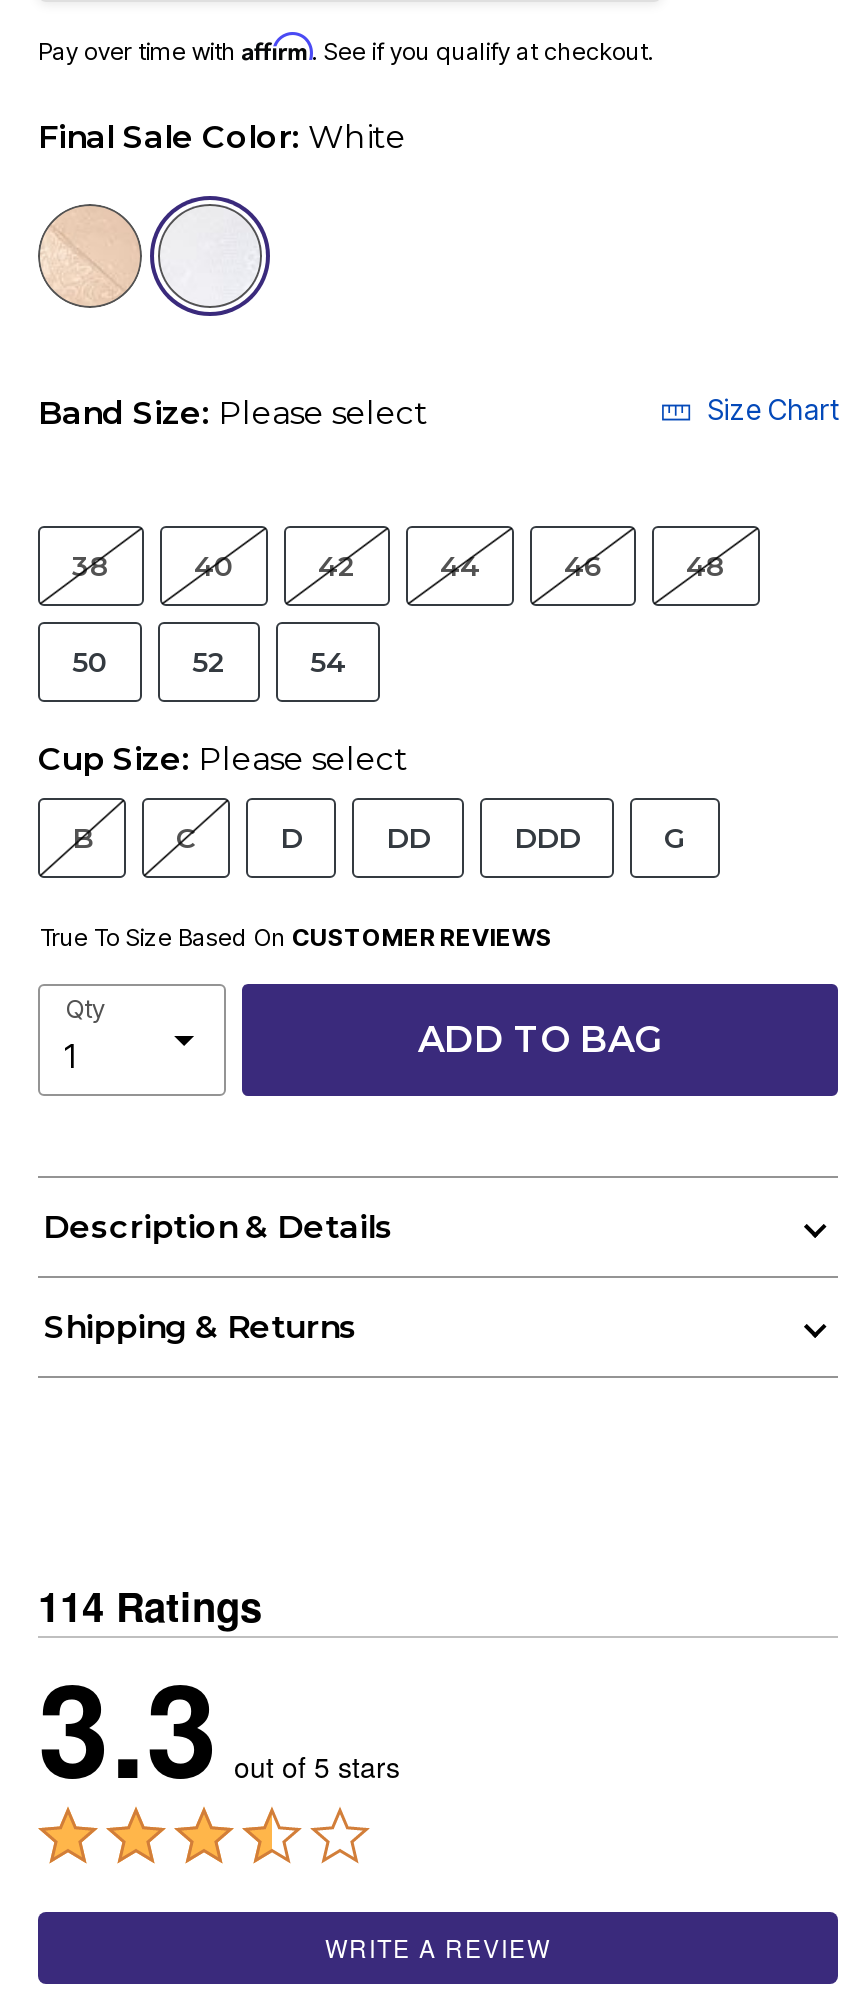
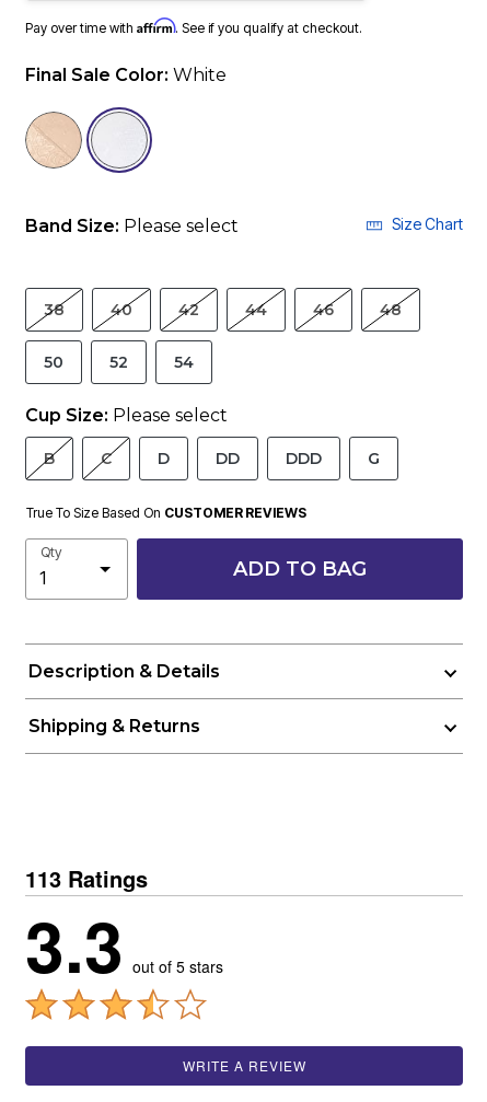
[38,1576,262,1634] 114 Ratings -> [25,862,148,894] 113 Ratings

